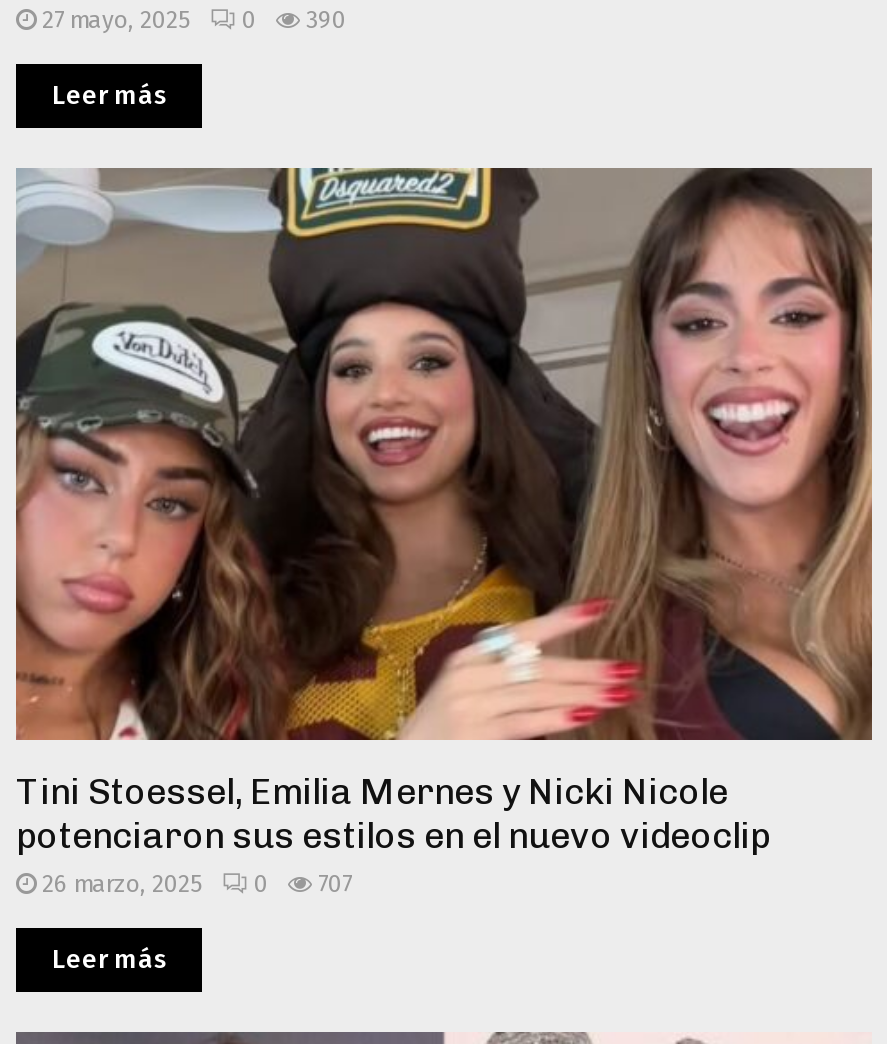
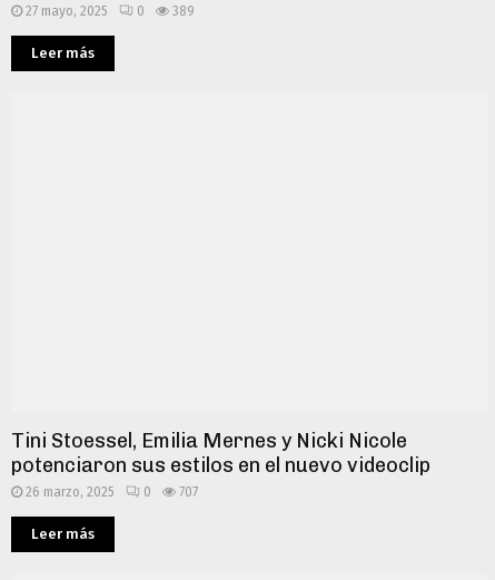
[42,7,346,35] 27 mayo, 2025 0 390 -> [26,4,195,19] 27 mayo, 2025 0 389
[14,166,874,742] [image] -> none

